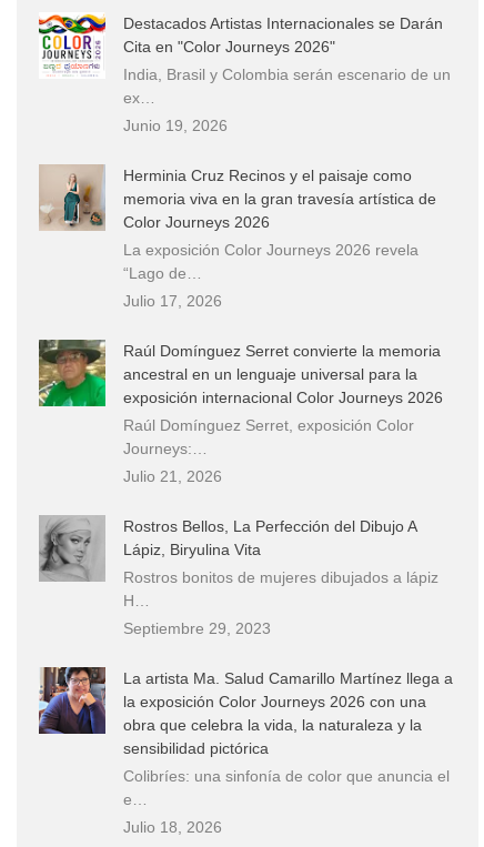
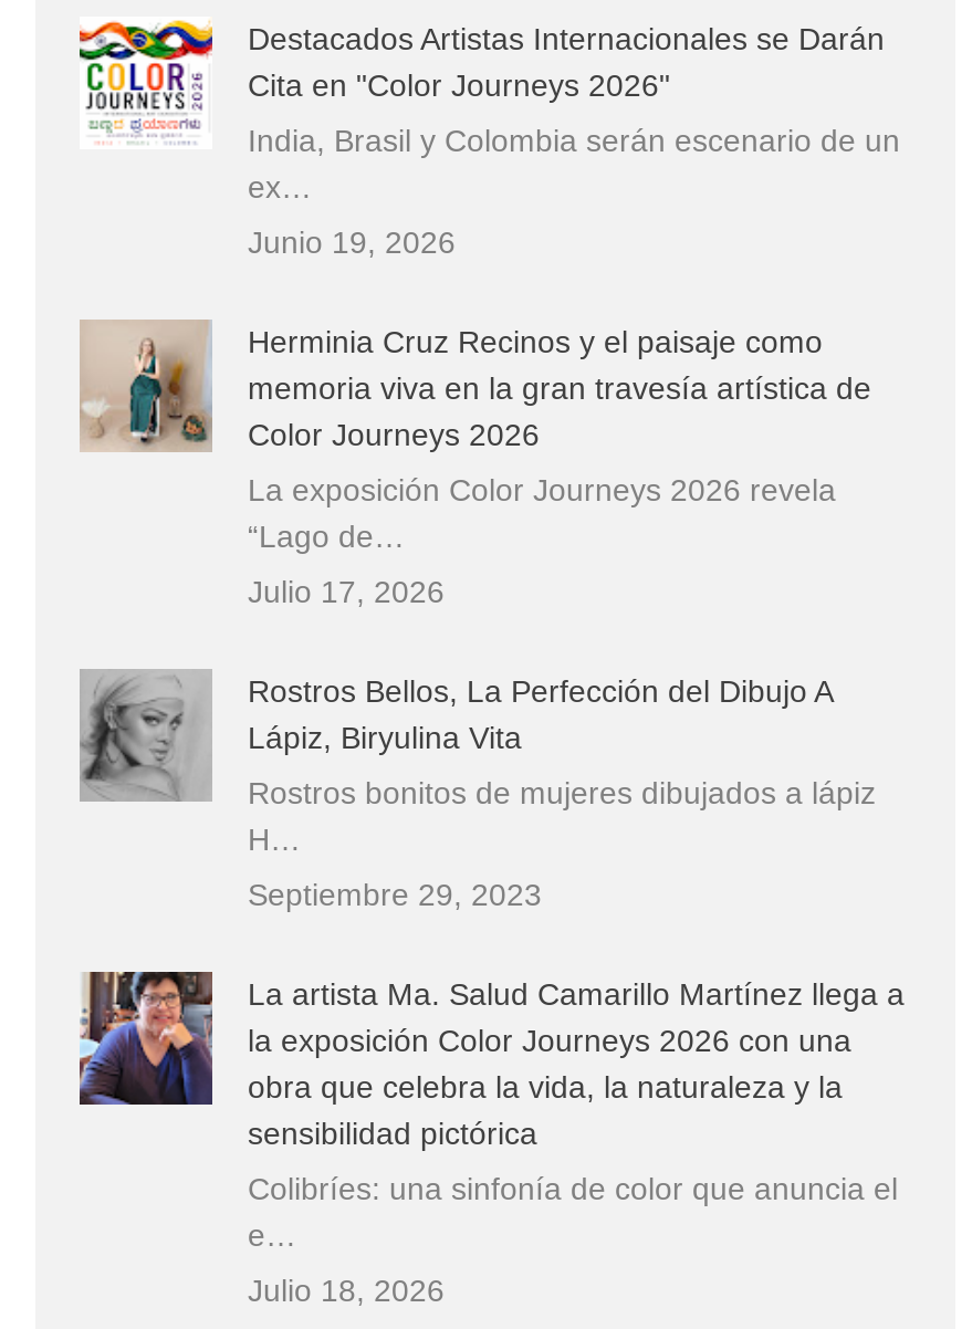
[39,340,443,485] [image] | Raúl Domínguez Serret convierte la memoria | ancestral en un lenguaje universal para la | exposición internacional Color Journeys 2026 | Raúl Domínguez Serret, exposición Color | Journeys:… | Julio 21, 2026 -> none

